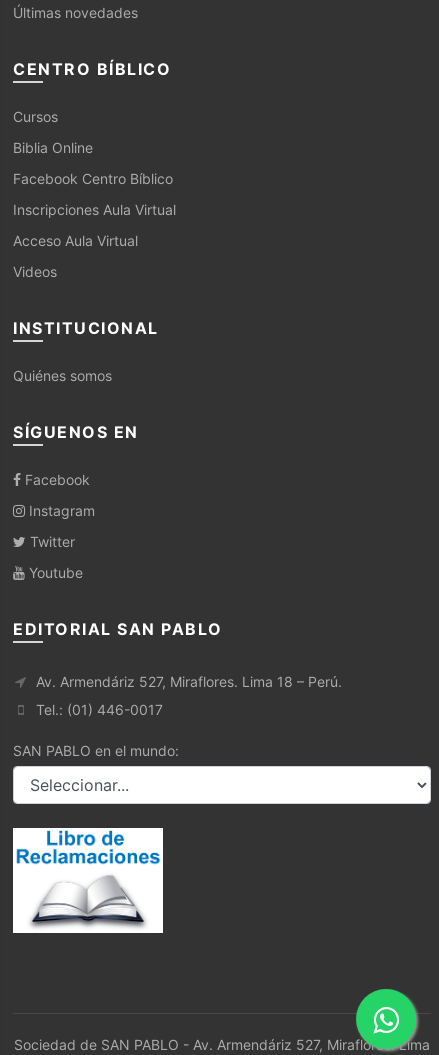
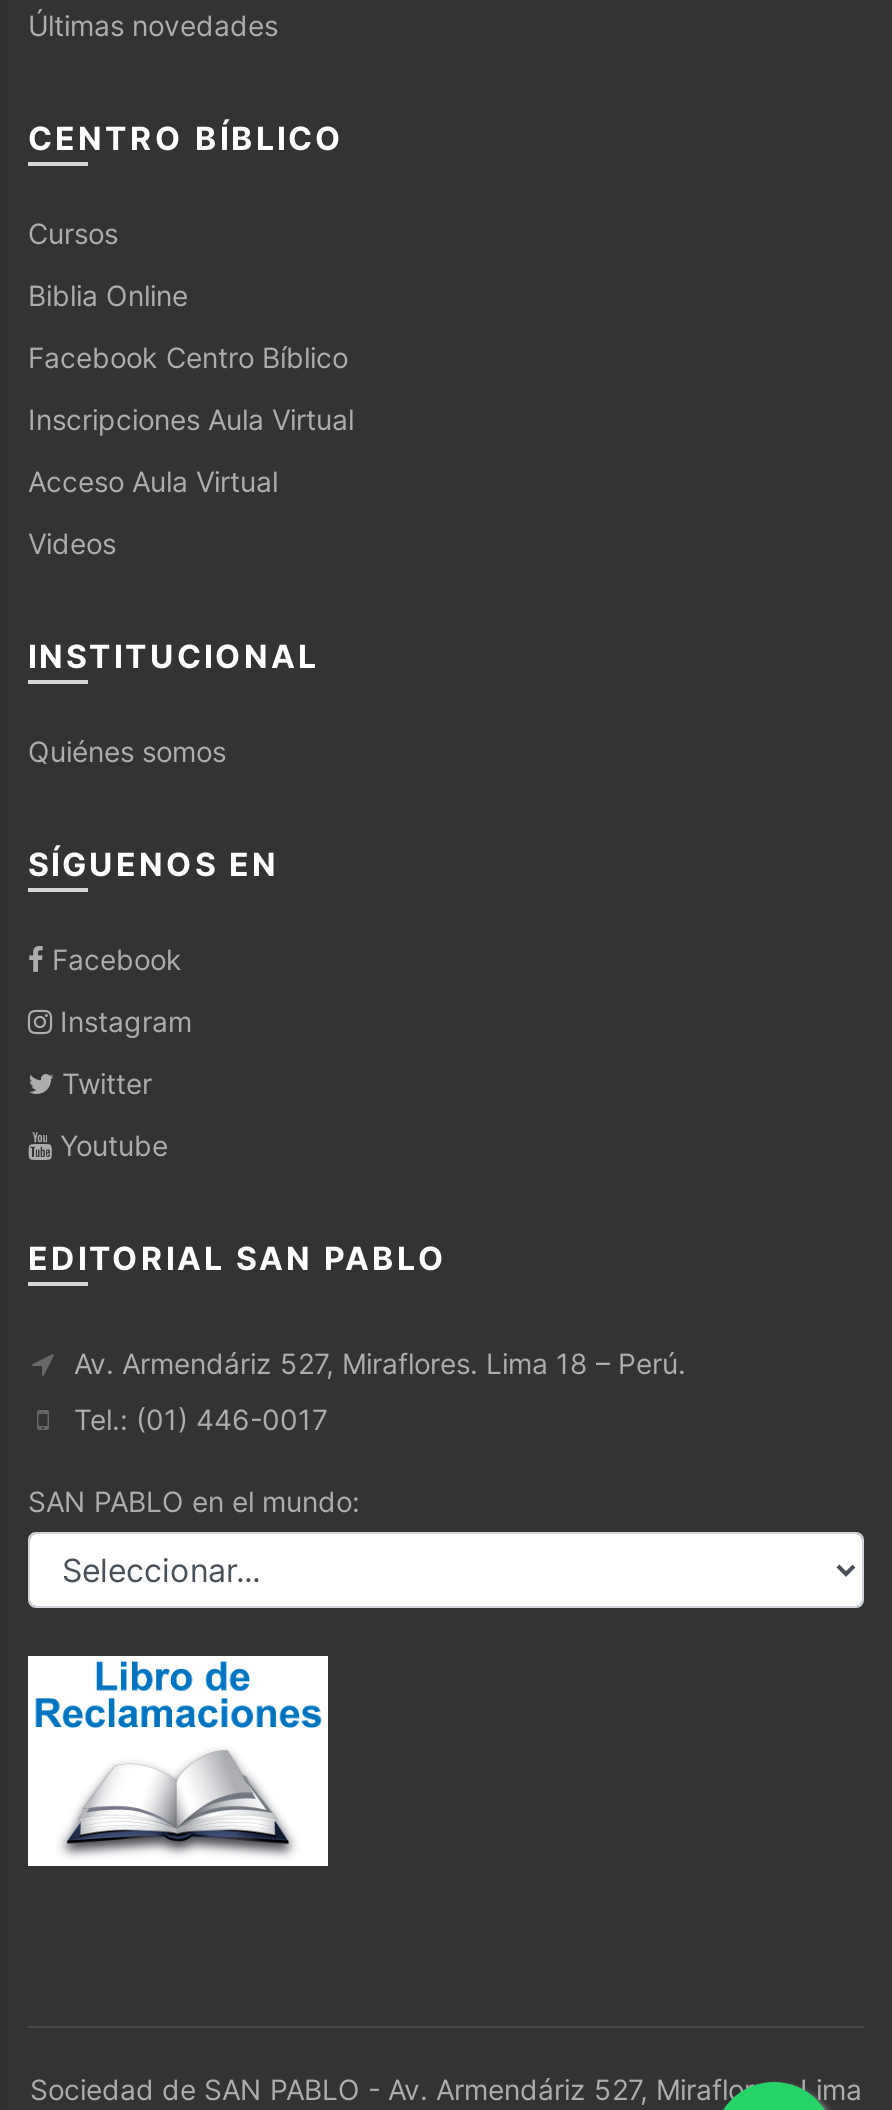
[355,988,419,1033] [image] -> none

